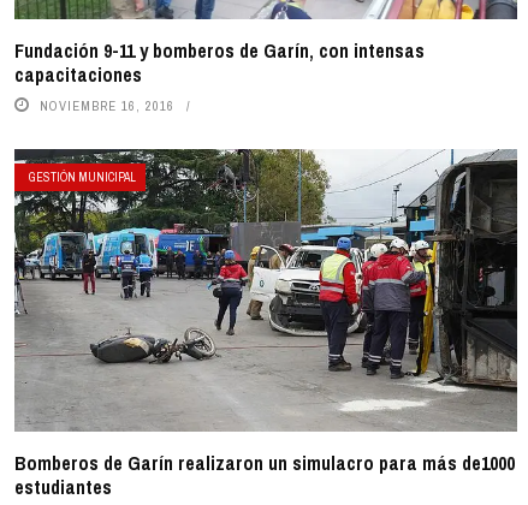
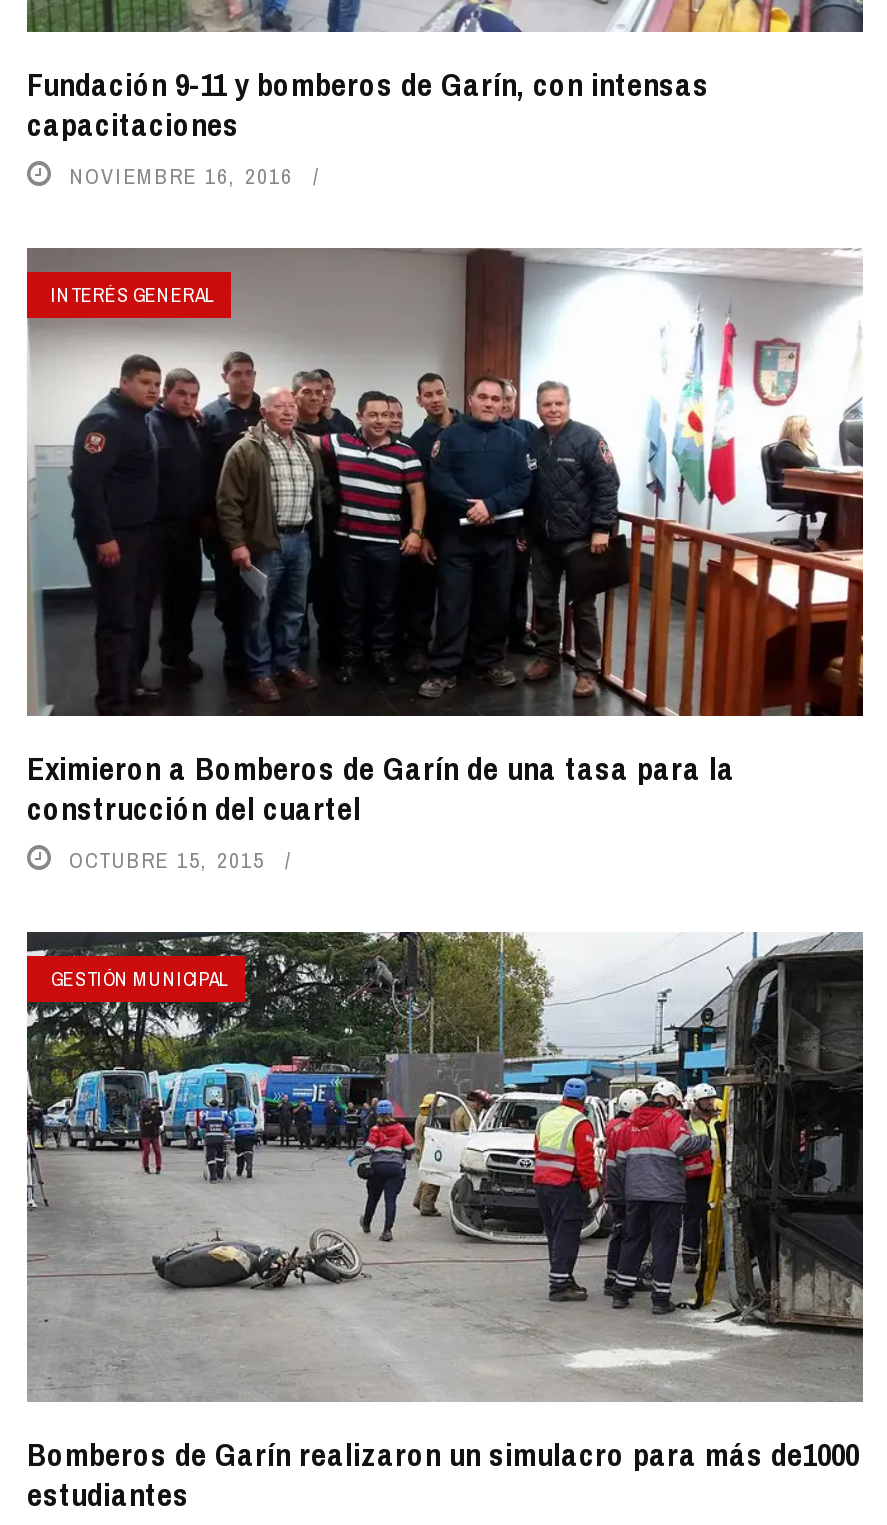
none -> [27,747,735,875] Eximieron a Bomberos de Garín de una tasa para la | construcción del cuartel | OCTUBRE 15, 2015
none -> [29,248,863,716] [image] | INTERÉS GENERAL

